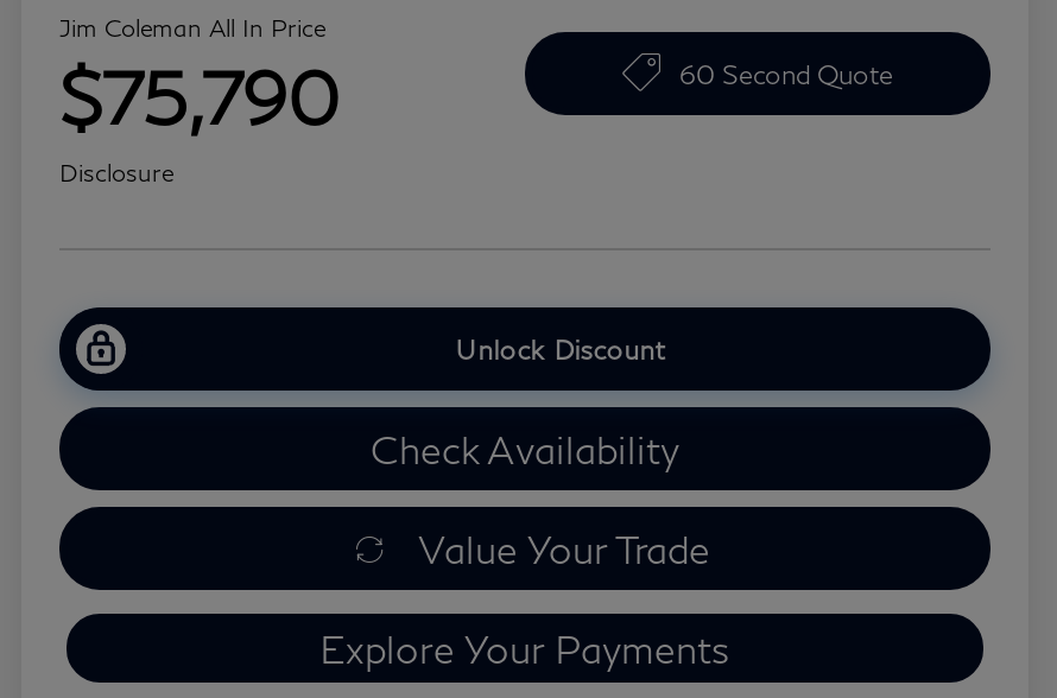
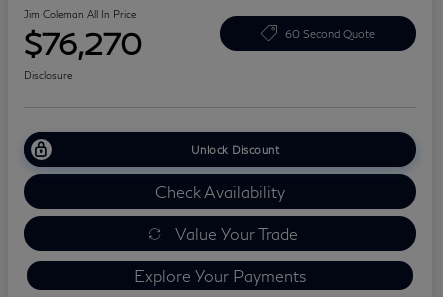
[59,54,340,139] $75,790 -> [24,25,142,61] $76,270

